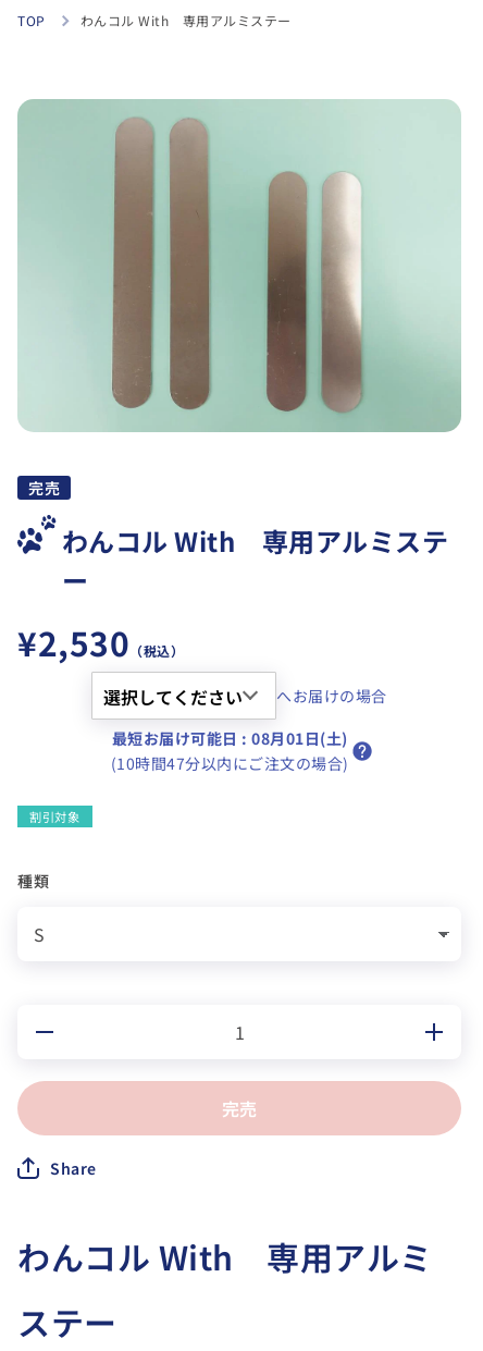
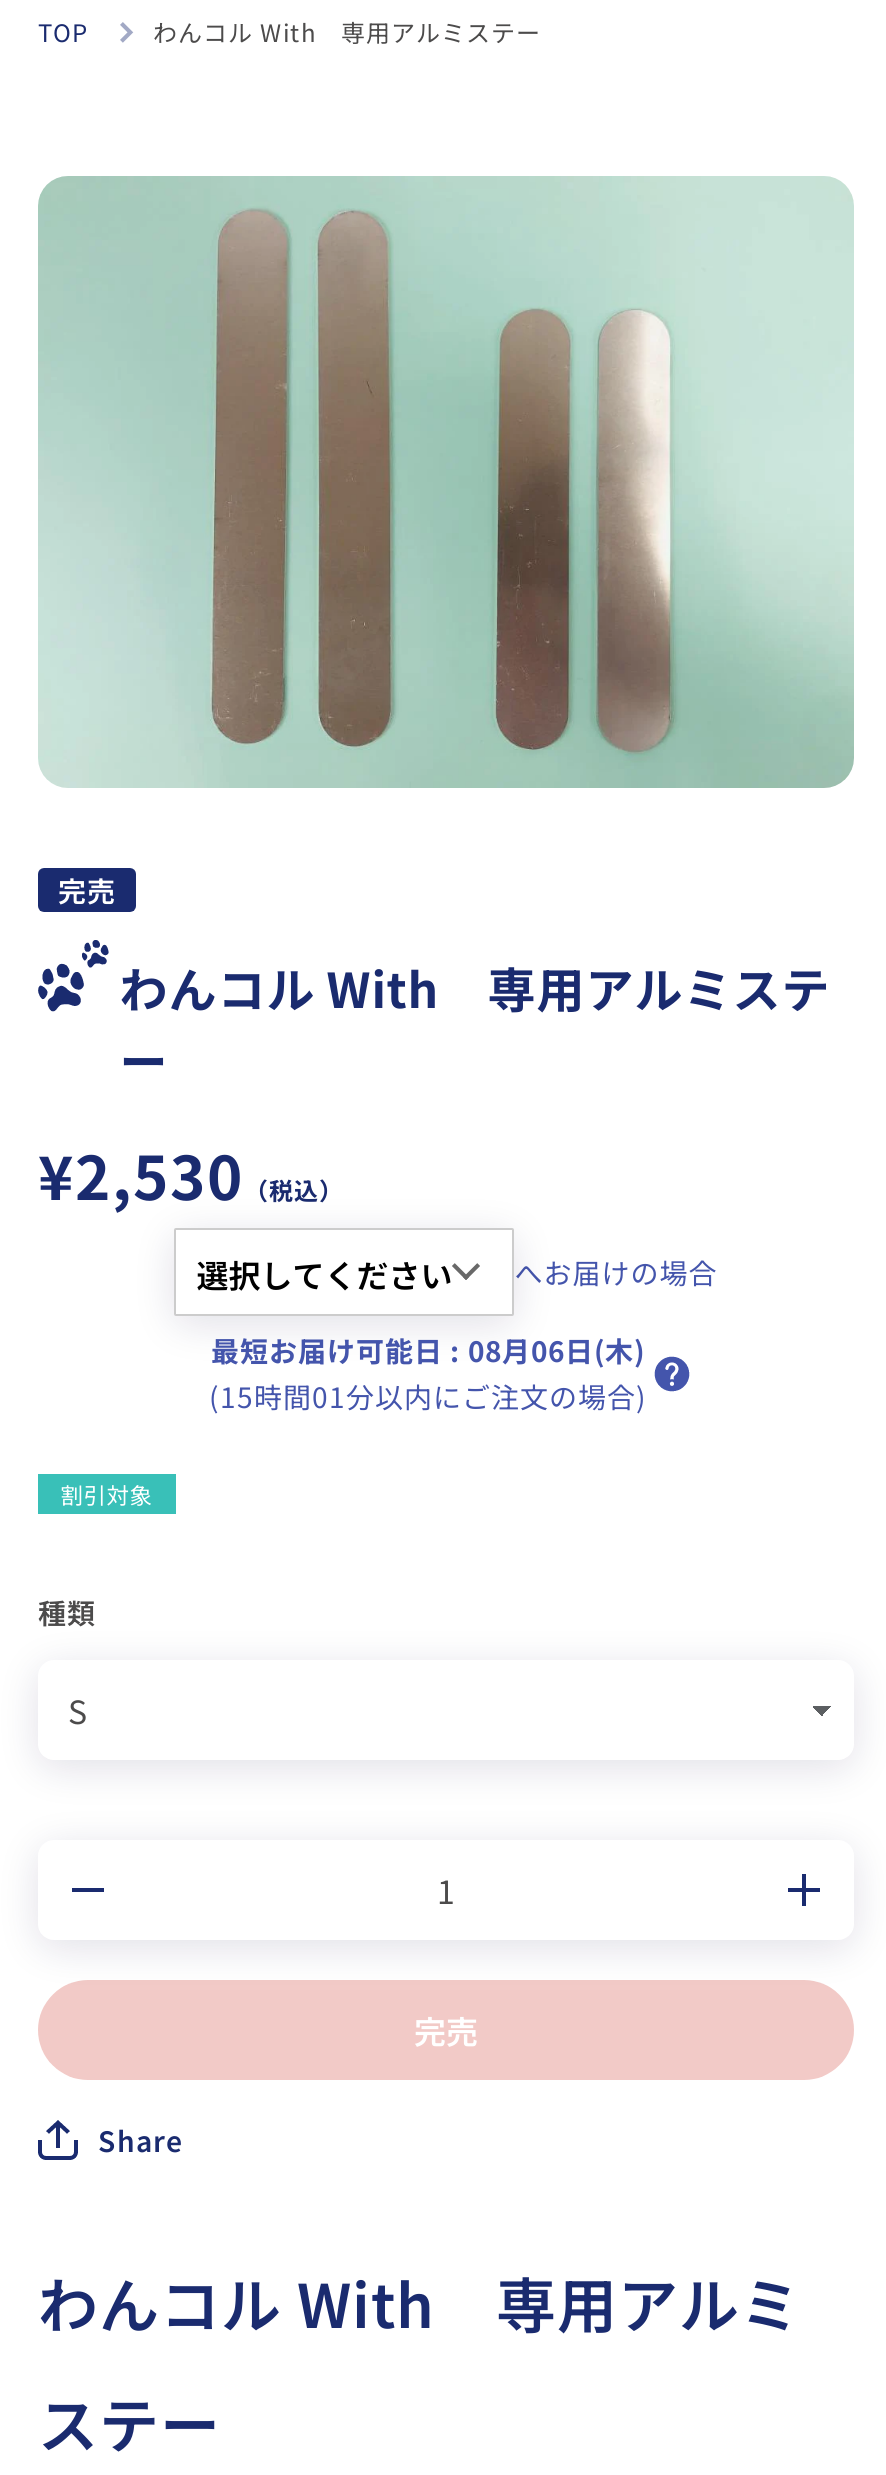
[112,727,348,749] 最短お届け可能日: 08月01日(土) -> [211,1330,645,1370] 最短お届け可能日: 08月06日(木)
[110,752,349,774] (10時間47分以内にご注文の場合) -> [209,1376,647,1416] (15時間01分以内にご注文の場合)

